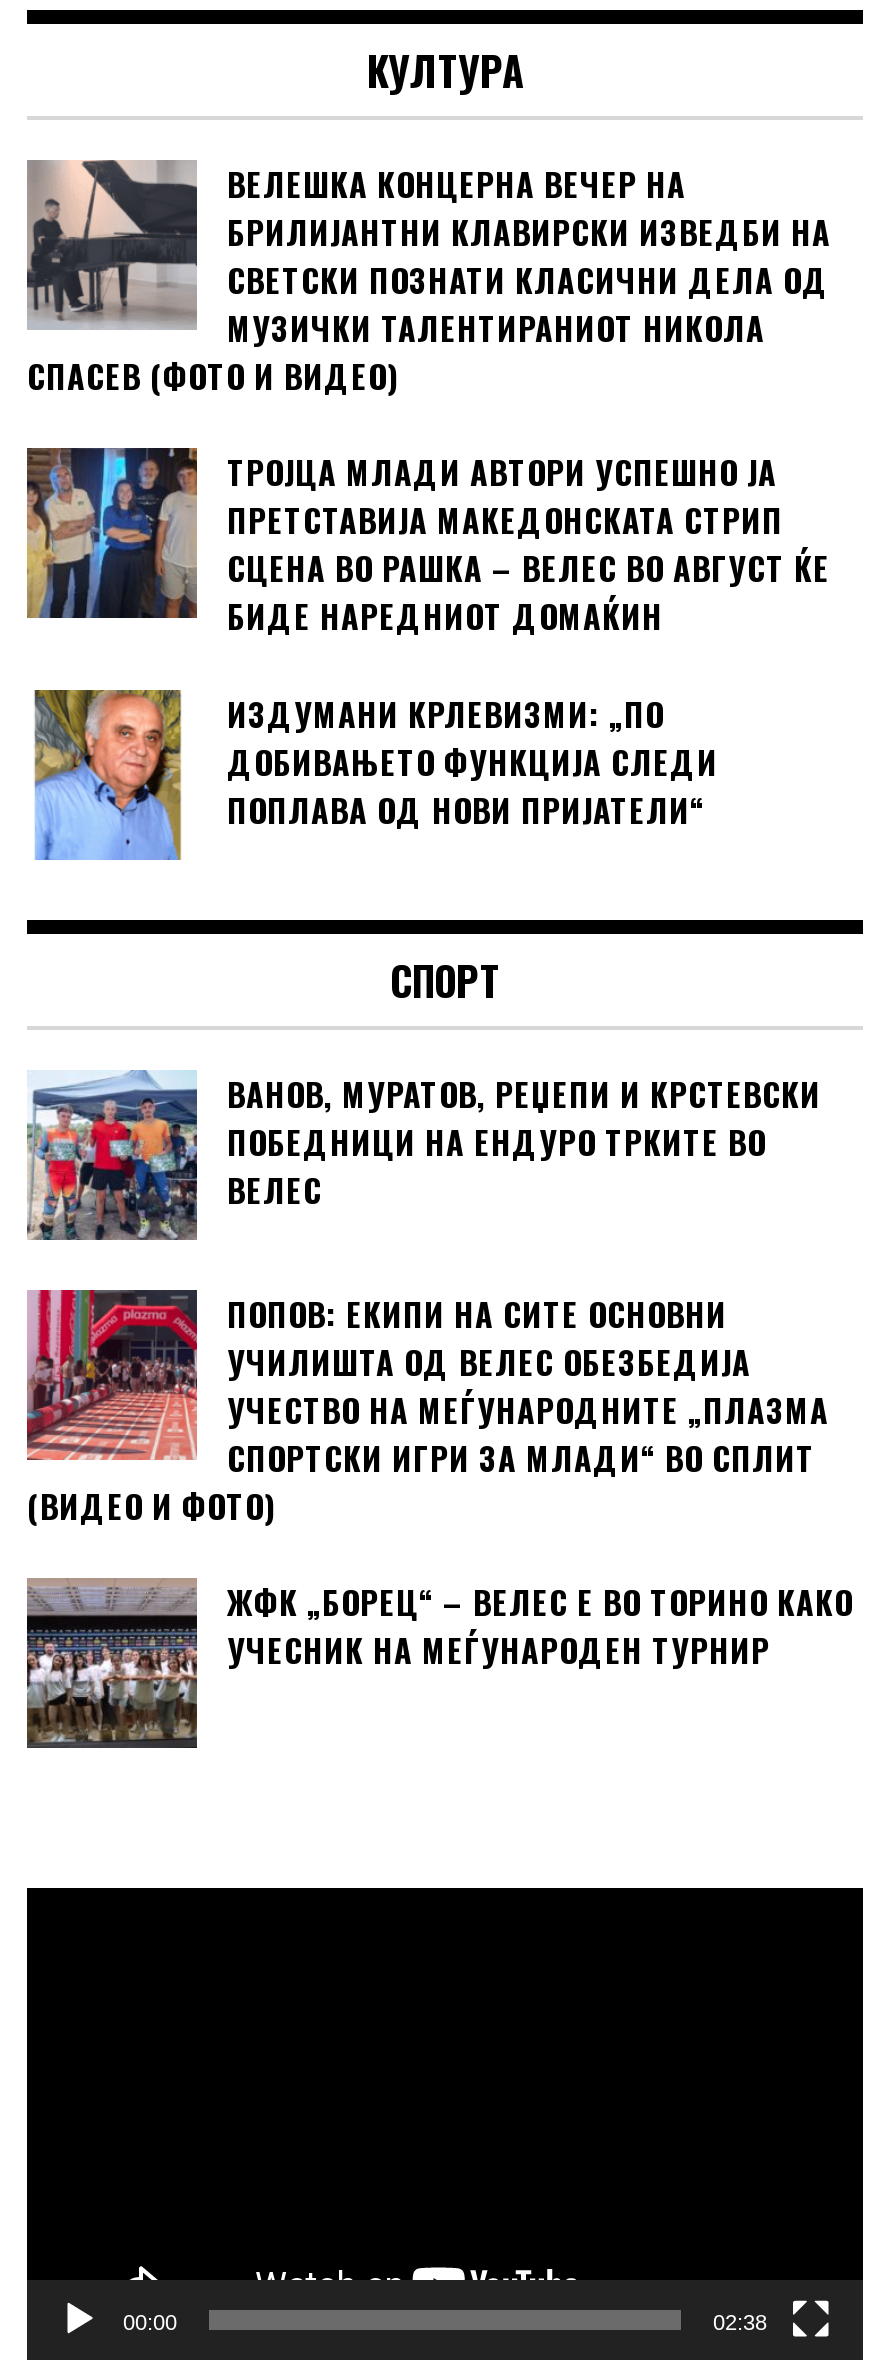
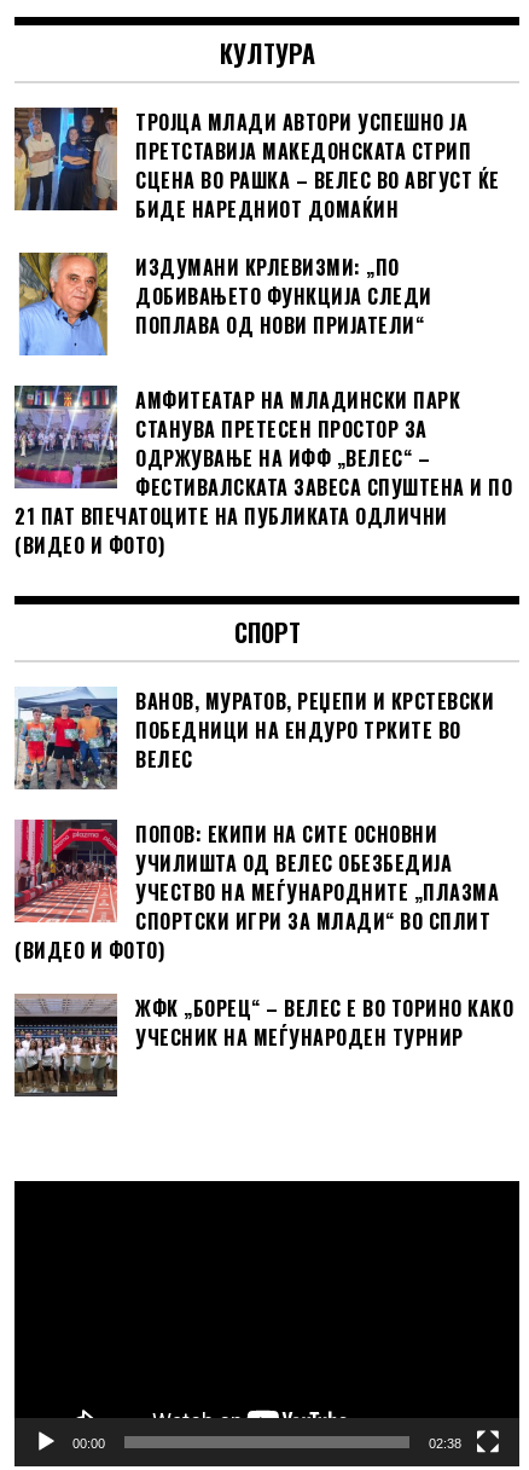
[25,159,831,399] [image] | ВЕЛЕШКА КОНЦЕРНА ВЕЧЕР НА | БРИЛИЈАНТНИ КЛАВИРСКИ ИЗВЕДБИ НА | СВЕТСКИ ПОЗНАТИ КЛАСИЧНИ ДЕЛА ОД | МУЗИЧКИ ТАЛЕНТИРАНИОТ НИКОЛА | СПАСЕВ (ФОТО И ВИДЕО) -> none
moved [23,444,830,834] -> [12,104,499,340]: [image] | ТРОЈЦА МЛАДИ АВТОРИ УСПЕШНО ЈА | ПРЕТСТАВИЈА МАКЕДОНСКАТА СТРИП | СЦЕНА ВО РАШКА – ВЕЛЕС ВО АВГУСТ ЌЕ | БИДЕ НАРЕДНИОТ ДОМАЌИН | ИЗДУМАНИ КРЛЕВИЗМИ: „ПО | ДОБИВАЊЕТО ФУНКЦИЈА СЛЕДИ | ПОПЛАВА ОД НОВИ ПРИЈАТЕЛИ“
none -> [13,384,512,560] [image] | АМФИТЕАТАР НА МЛАДИНСКИ ПАРК | СТАНУВА ПРЕТЕСЕН ПРОСТОР ЗА | ОДРЖУВАЊЕ НА ИФФ „ВЕЛЕС“ – | ФЕСТИВАЛСКАТА ЗАВЕСА СПУШТЕНА И ПО | 21 ПАТ ВПЕЧАТОЦИТЕ НА ПУБЛИКАТА ОДЛИЧНИ | (ВИДЕО И ФОТО)

